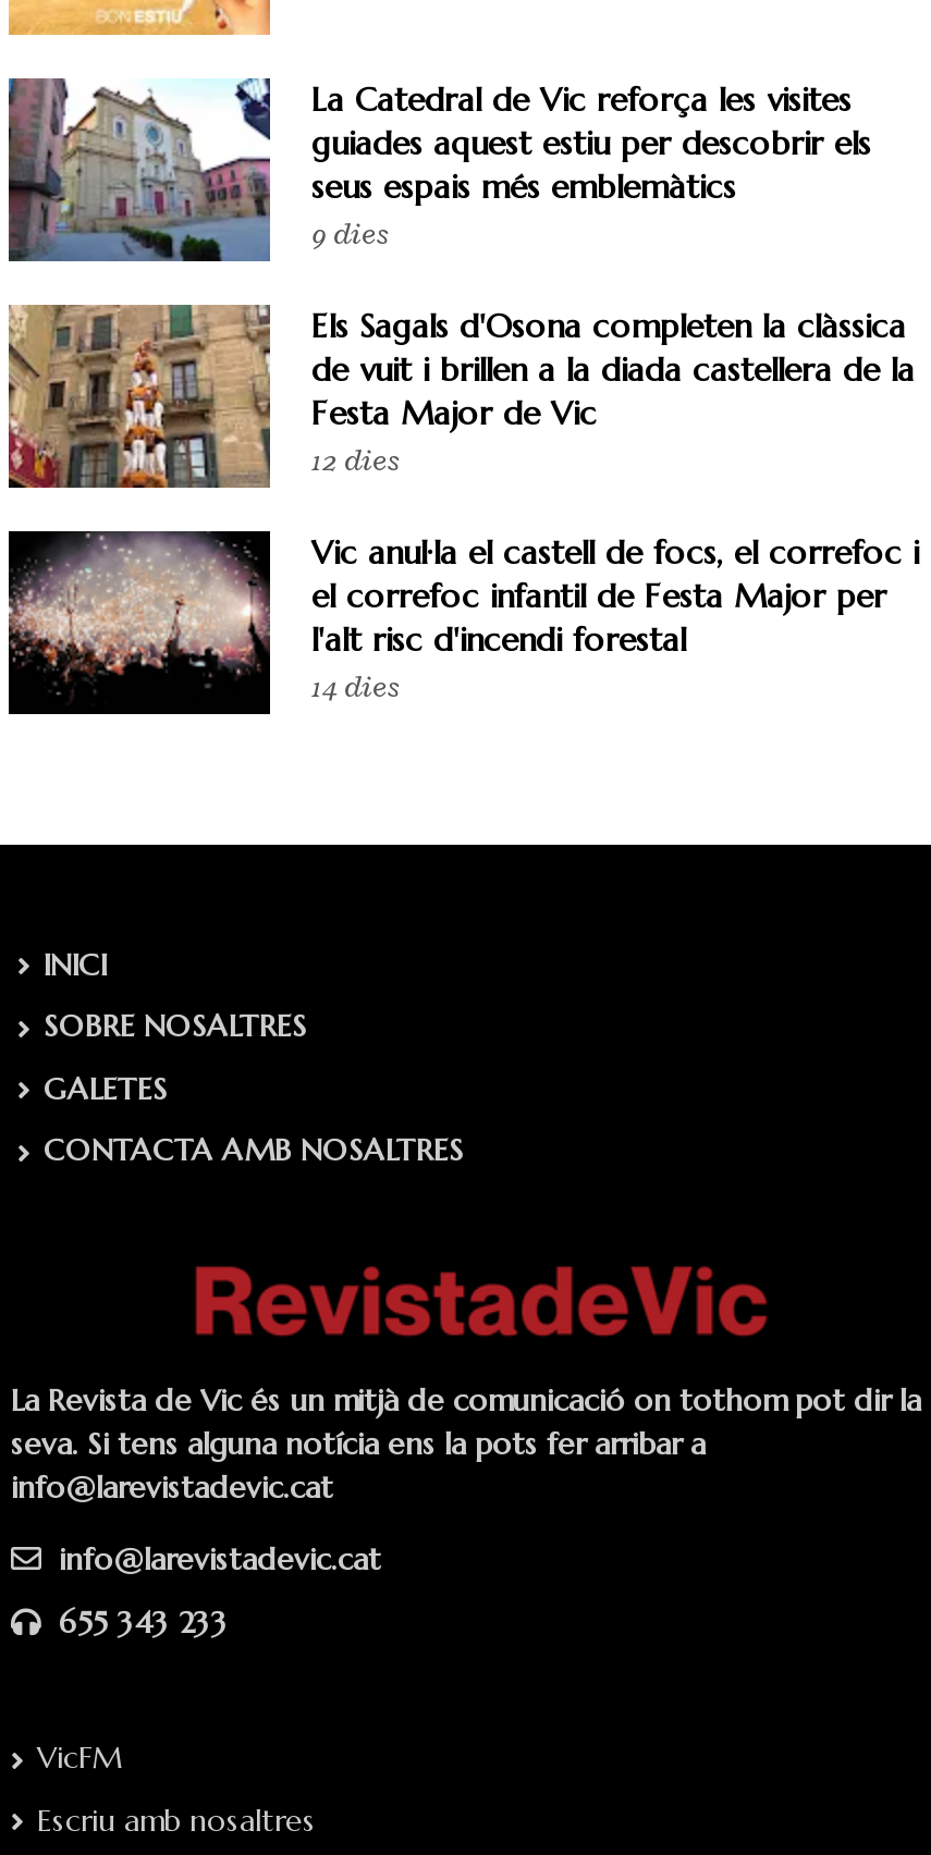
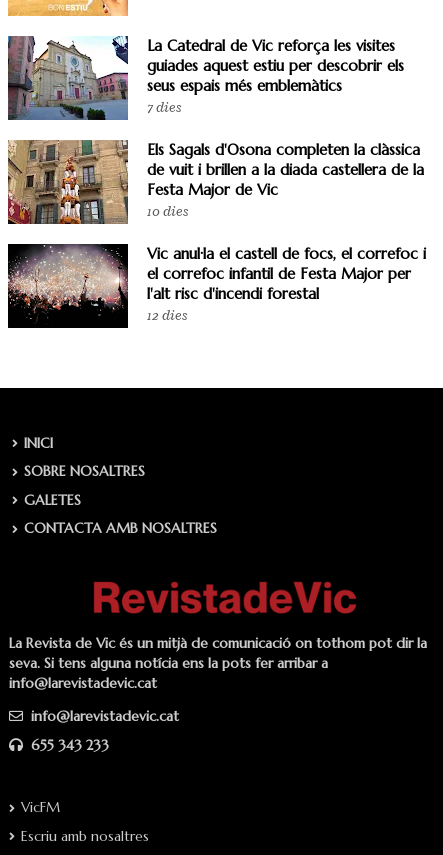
[311,214,388,255] 9 dies -> [147,98,181,117] 7 dies
[311,440,399,482] 12 dies -> [147,202,188,221] 10 dies
[311,667,399,708] 14 dies -> [147,306,187,325] 12 dies

